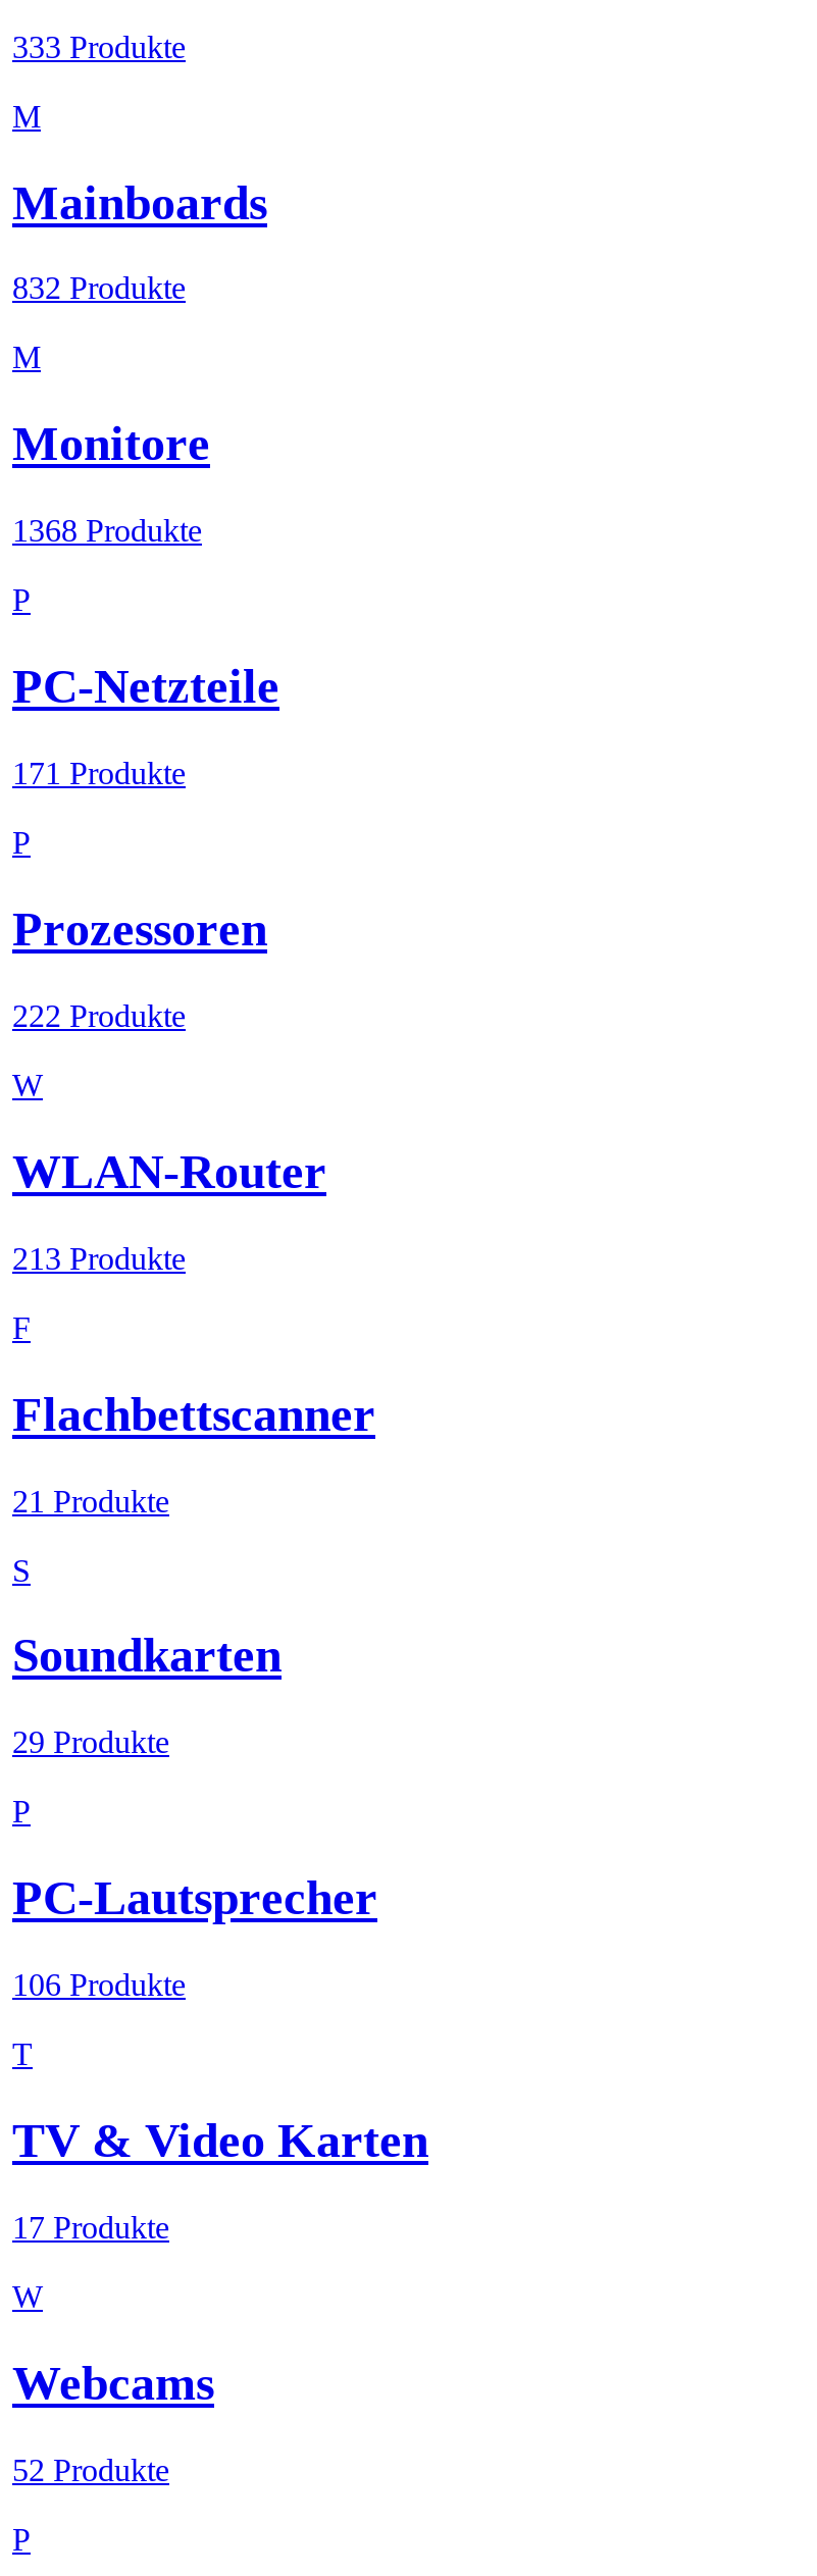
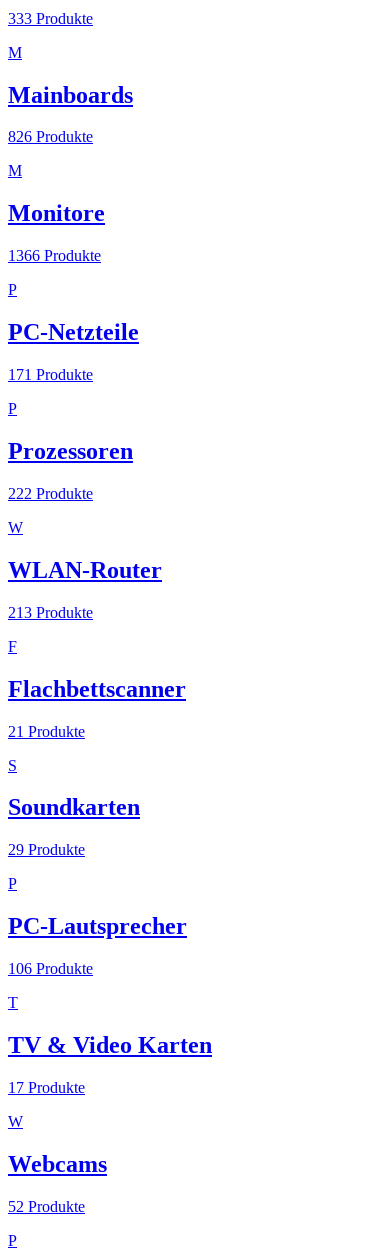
[12,271,186,306] 832 Produkte -> [8,128,93,145] 826 Produkte
[12,513,202,548] 1368 Produkte -> [8,247,101,264] 1366 Produkte

